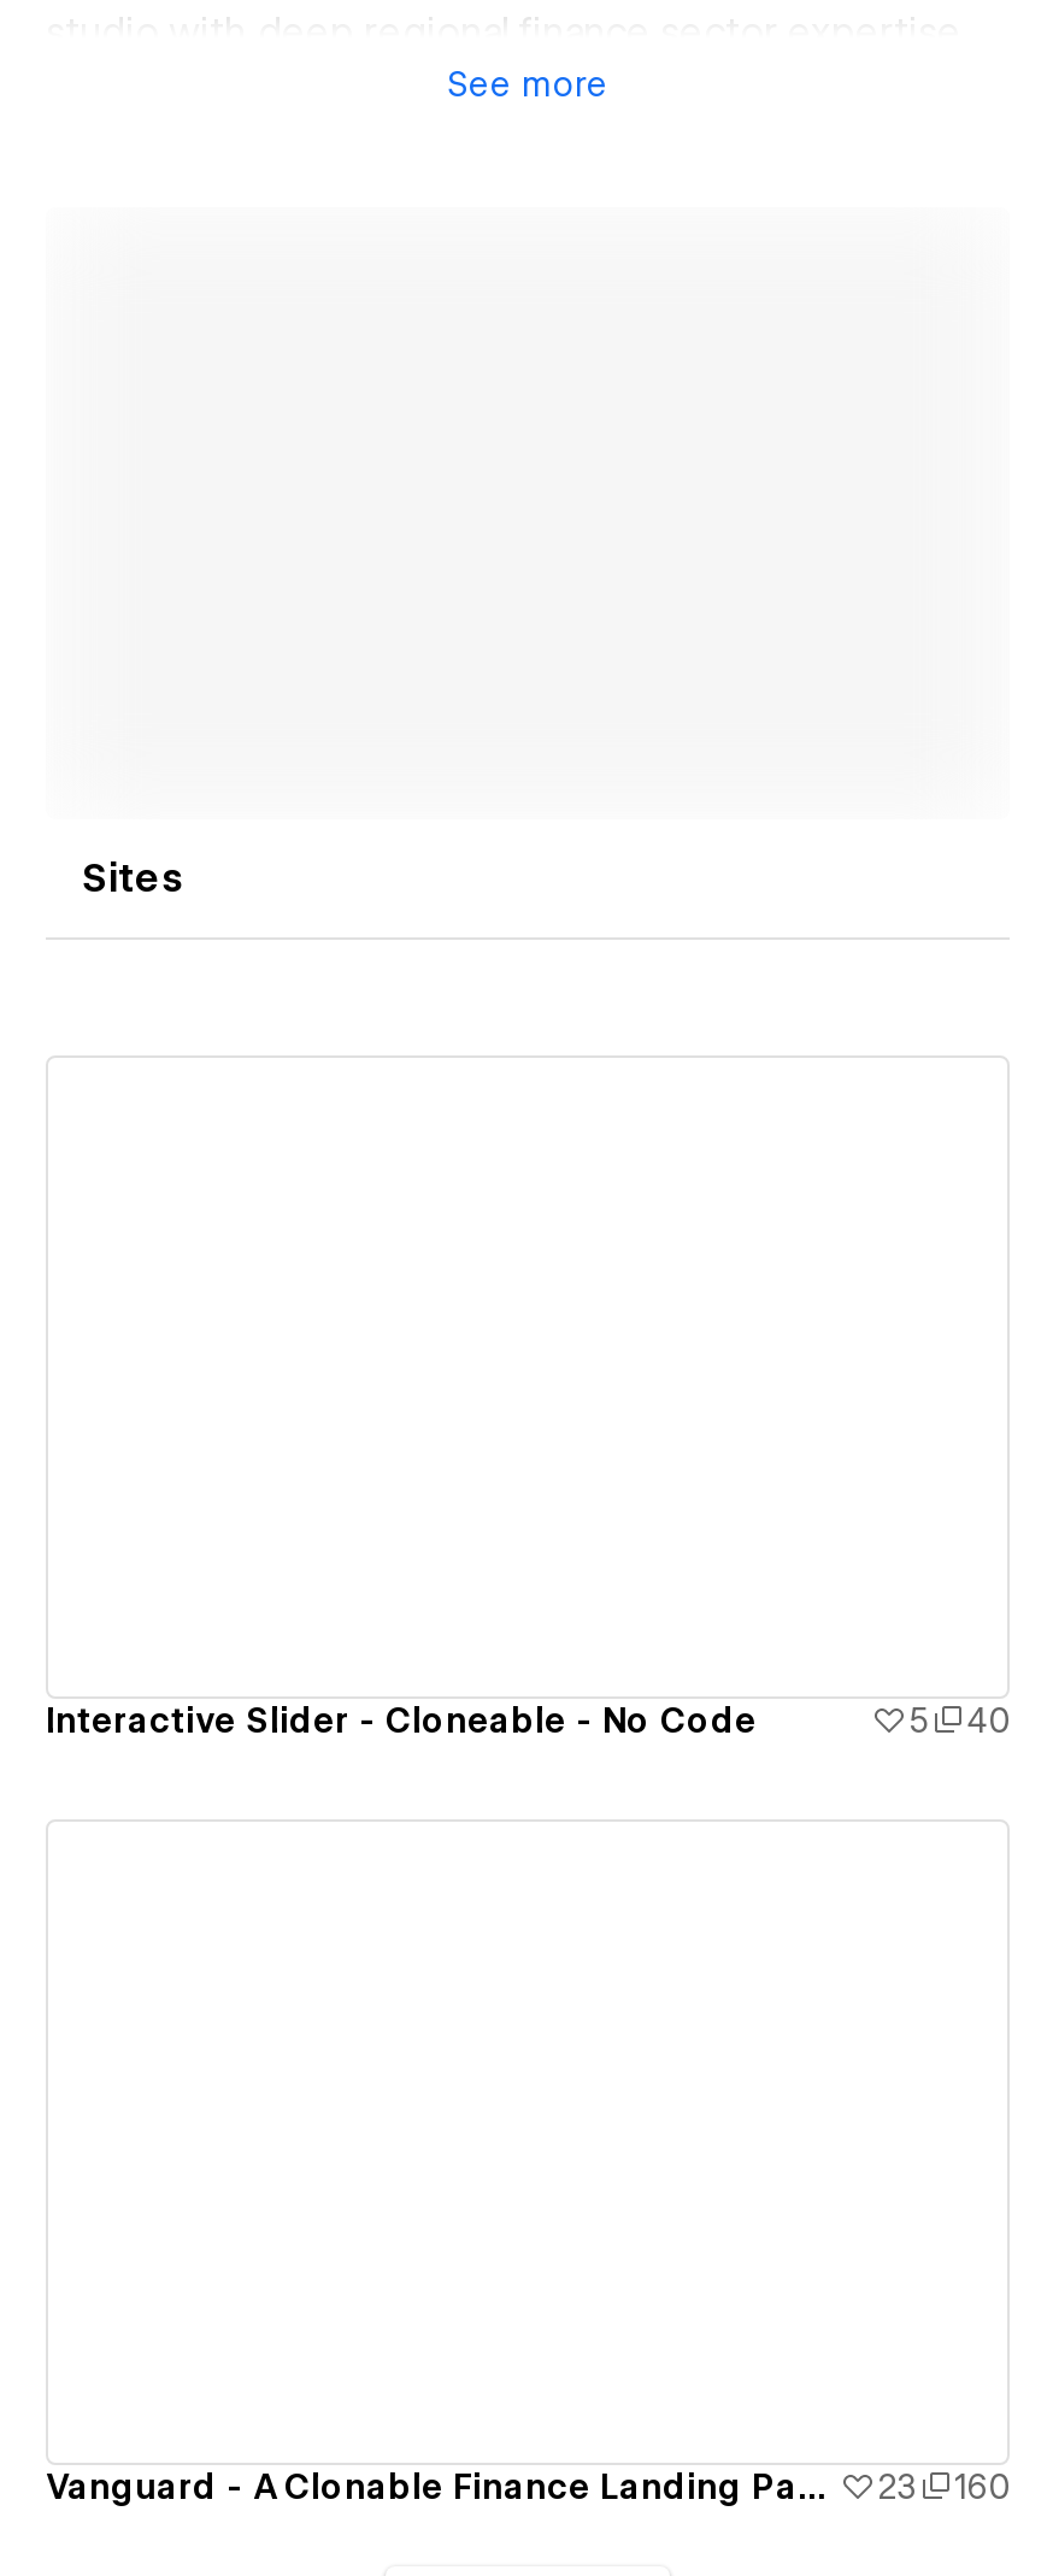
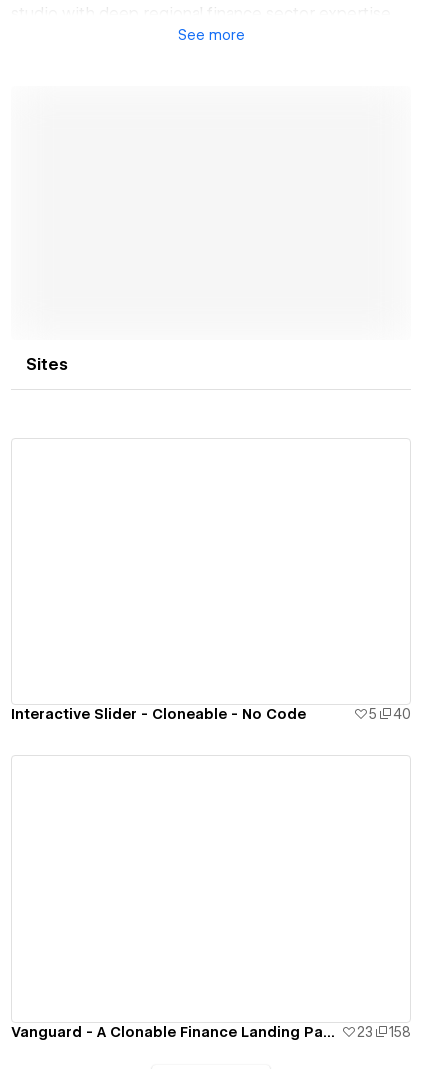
[954,2467,1010,2505] 160 -> [389,1024,411,1040] 158

